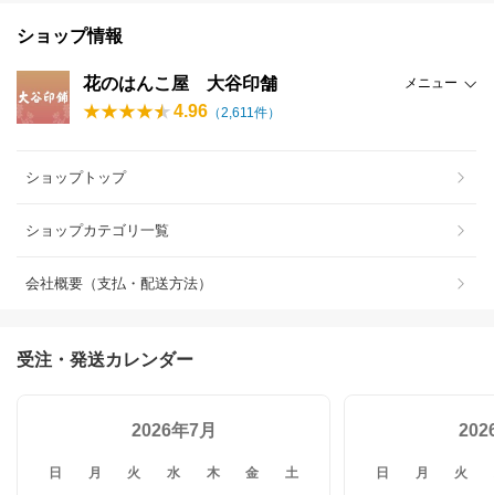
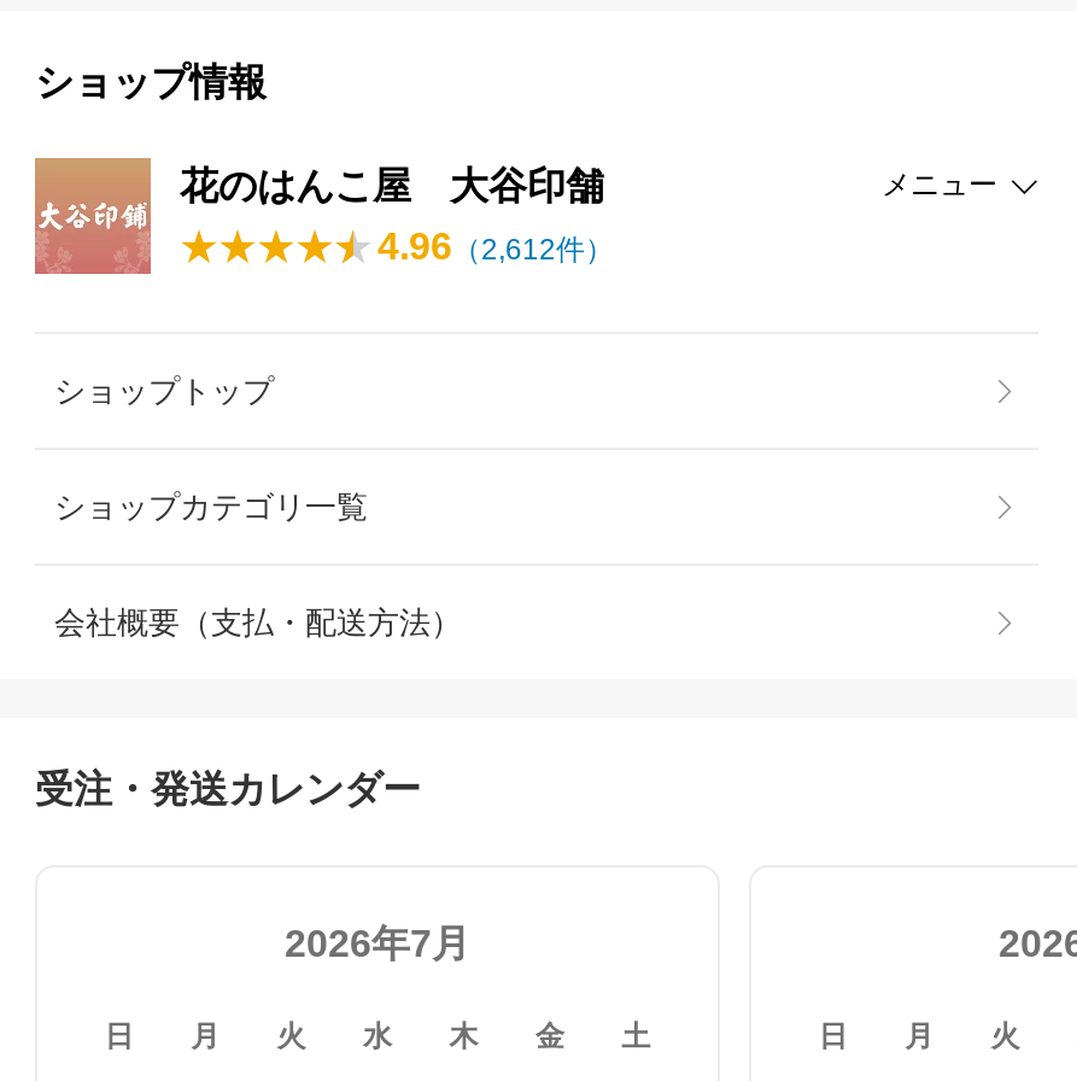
[174,102,281,120] 4.96（2,611件） -> [377,226,614,267] 4.96（2,612件）

